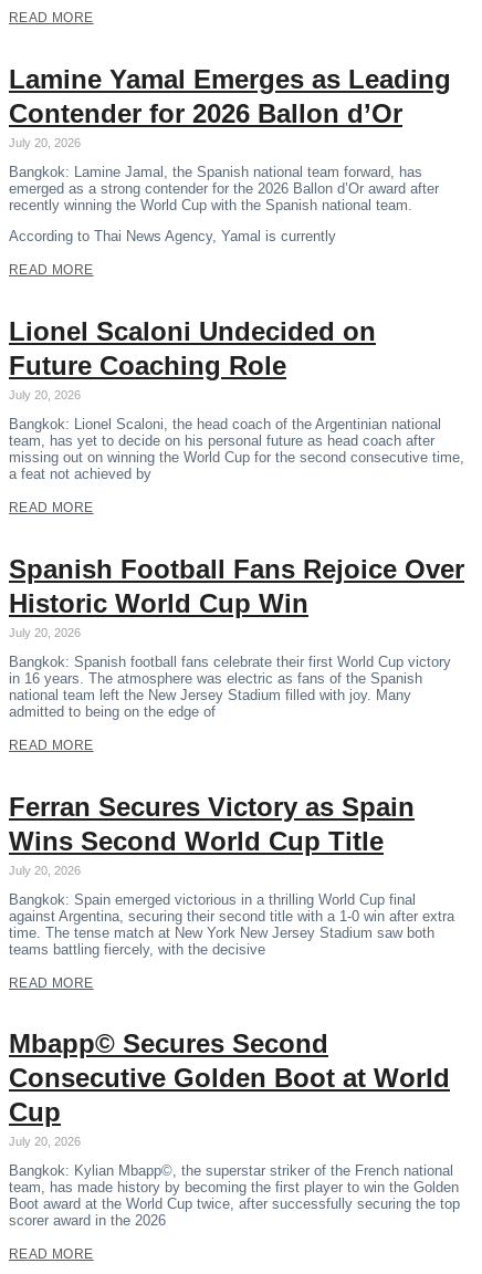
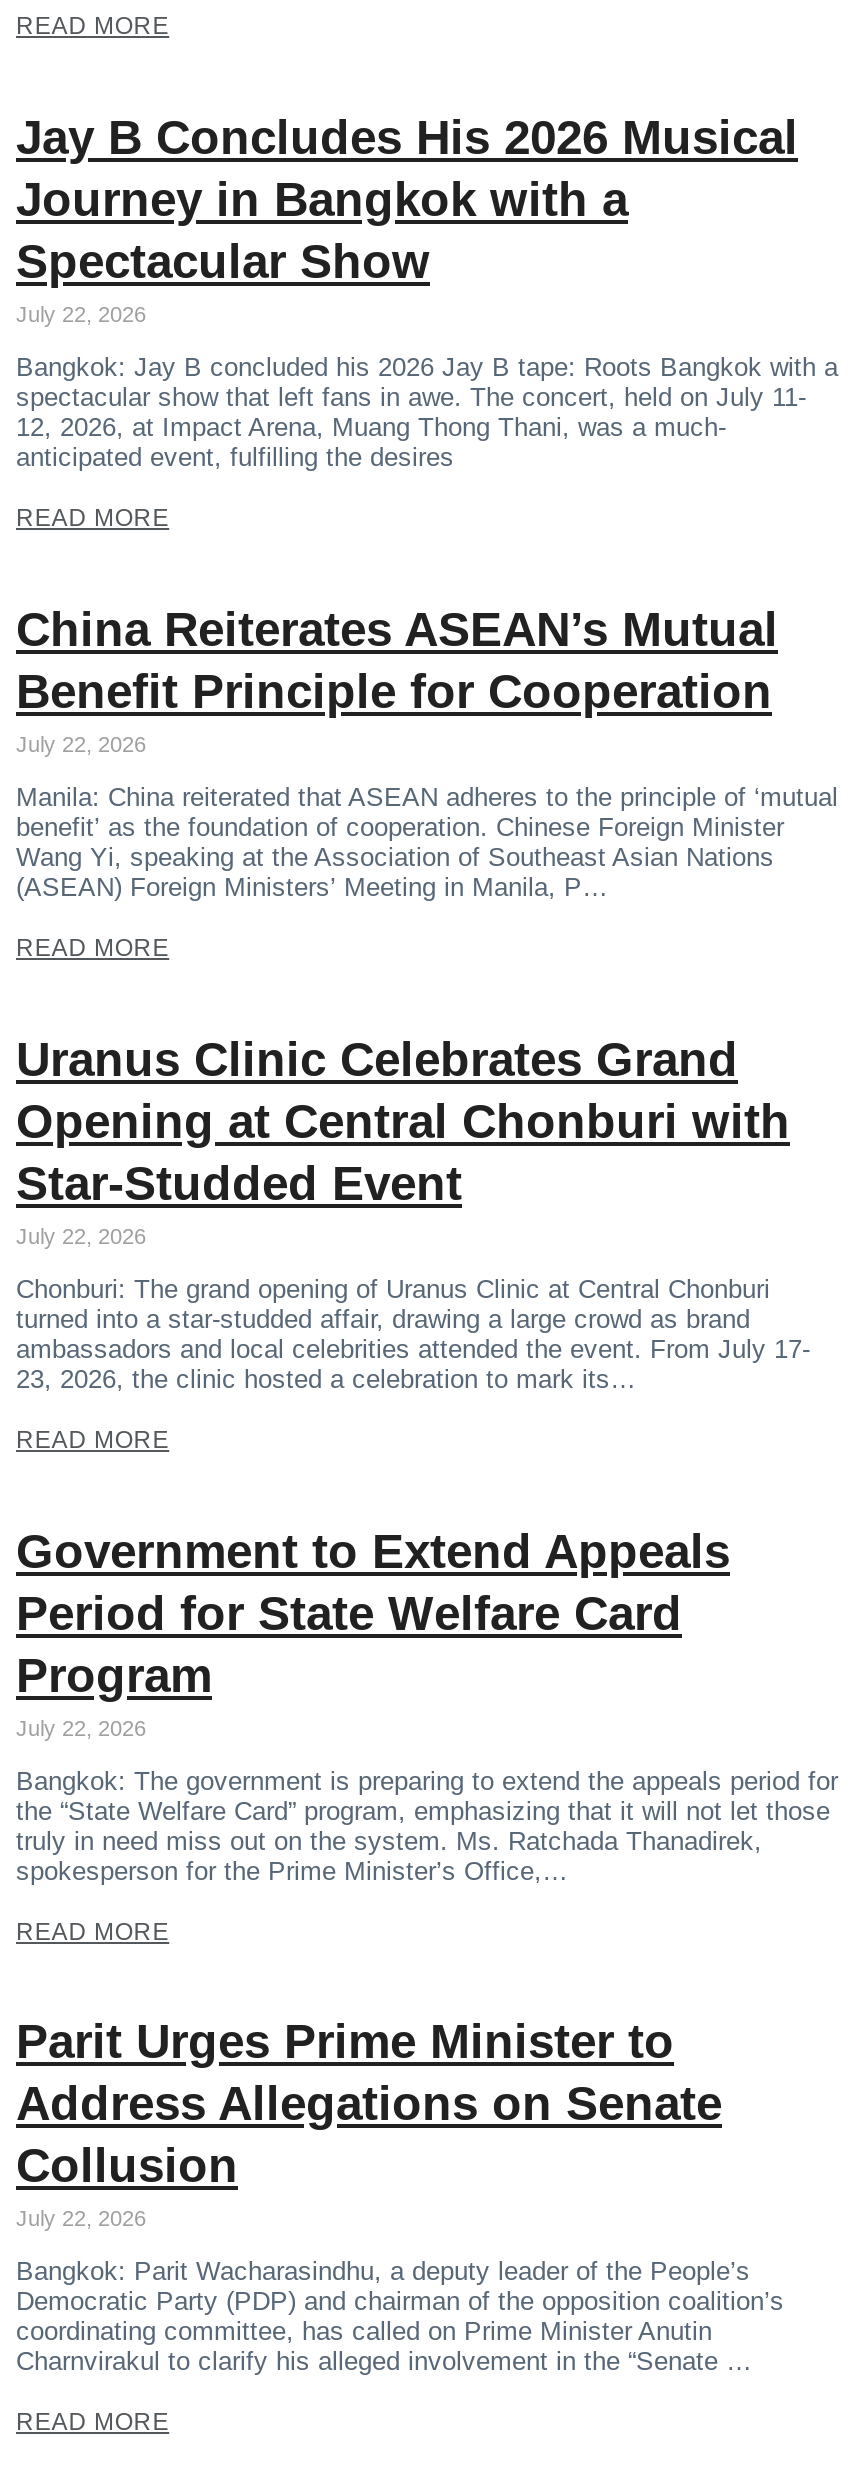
[9,64,451,244] Lamine Yamal Emerges as Leading | Contender for 2026 Ballon d’Or | July 20, 2026 | Bangkok: Lamine Jamal, the Spanish national team forward, has | emerged as a strong contender for the 2026 Ballon d’Or award after | recently winning the World Cup with the Spanish national team. | According to Thai News Agency, Yamal is currently -> [16,110,838,472] Jay B Concludes His 2026 Musical | Journey in Bangkok with a | Spectacular Show | July 22, 2026 | Bangkok: Jay B concluded his 2026 Jay B tape: Roots Bangkok with a | spectacular show that left fans in awe. The concert, held on July 11- | 12, 2026, at Impact Arena, Muang Thong Thani, was a much- | anticipated event, fulfilling the desires
[9,316,376,401] Lionel Scaloni Undecided on | Future Coaching Role | July 20, 2026 -> [16,601,778,755] China Reiterates ASEAN’s Mutual | Benefit Principle for Cooperation | July 22, 2026
[9,415,464,482] Bangkok: Lionel Scaloni, the head coach of the Argentinian national | team, has yet to decide on his personal future as head coach after | missing out on winning the World Cup for the second consecutive time, | a feat not achieved by -> [16,781,838,901] Manila: China reiterated that ASEAN adheres to the principle of ‘mutual | benefit’ as the foundation of cooperation. Chinese Foreign Minister | Wang Yi, speaking at the Association of Southeast Asian Nations | (ASEAN) Foreign Ministers’ Meeting in Manila, P…
[9,554,464,639] Spanish Football Fans Rejoice Over | Historic World Cup Win | July 20, 2026 -> [16,1031,790,1247] Uranus Clinic Celebrates Grand | Opening at Central Chonburi with | Star-Studded Event | July 22, 2026
[9,653,451,720] Bangkok: Spanish football fans celebrate their first World Cup victory | in 16 years. The atmosphere was electric as fans of the Spanish | national team left the New Jersey Stadium filled with joy. Many | admitted to being on the edge of -> [16,1273,810,1393] Chonburi: The grand opening of Uranus Clinic at Central Chonburi | turned into a star-studded affair, drawing a large crowd as brand | ambassadors and local celebrities attended the event. From July 17- | 23, 2026, the clinic hosted a celebration to mark its…
[9,791,415,876] Ferran Secures Victory as Spain | Wins Second World Cup Title | July 20, 2026 -> [16,1523,730,1739] Government to Extend Appeals | Period for State Welfare Card | Program | July 22, 2026
[9,891,454,957] Bangkok: Spain emerged victorious in a thrilling World Cup final | against Argentina, securing their second title with a 1-0 win after extra | time. The tense match at New York New Jersey Stadium saw both | teams battling fiercely, with the decisive -> [16,1765,838,1885] Bangkok: The government is preparing to extend the appeals period for | the “State Welfare Card” program, emphasizing that it will not let those | truly in need miss out on the system. Ms. Ratchada Thanadirek, | spokesperson for the Prime Minister’s Office,…
[9,1029,450,1148] Mbapp© Secures Second | Consecutive Golden Boot at World | Cup | July 20, 2026 -> [16,2015,722,2231] Parit Urges Prime Minister to | Address Allegations on Senate | Collusion | July 22, 2026
[9,1163,460,1229] Bangkok: Kylian Mbapp©, the superstar striker of the French national | team, has made history by becoming the first player to win the Golden | Boot award at the World Cup twice, after successfully securing the top | scorer award in the 2026 -> [16,2257,784,2377] Bangkok: Parit Wacharasindhu, a deputy leader of the People’s | Democratic Party (PDP) and chairman of the opposition coalition’s | coordinating committee, has called on Prime Minister Anutin | Charnvirakul to clarify his alleged involvement in the “Senate …

